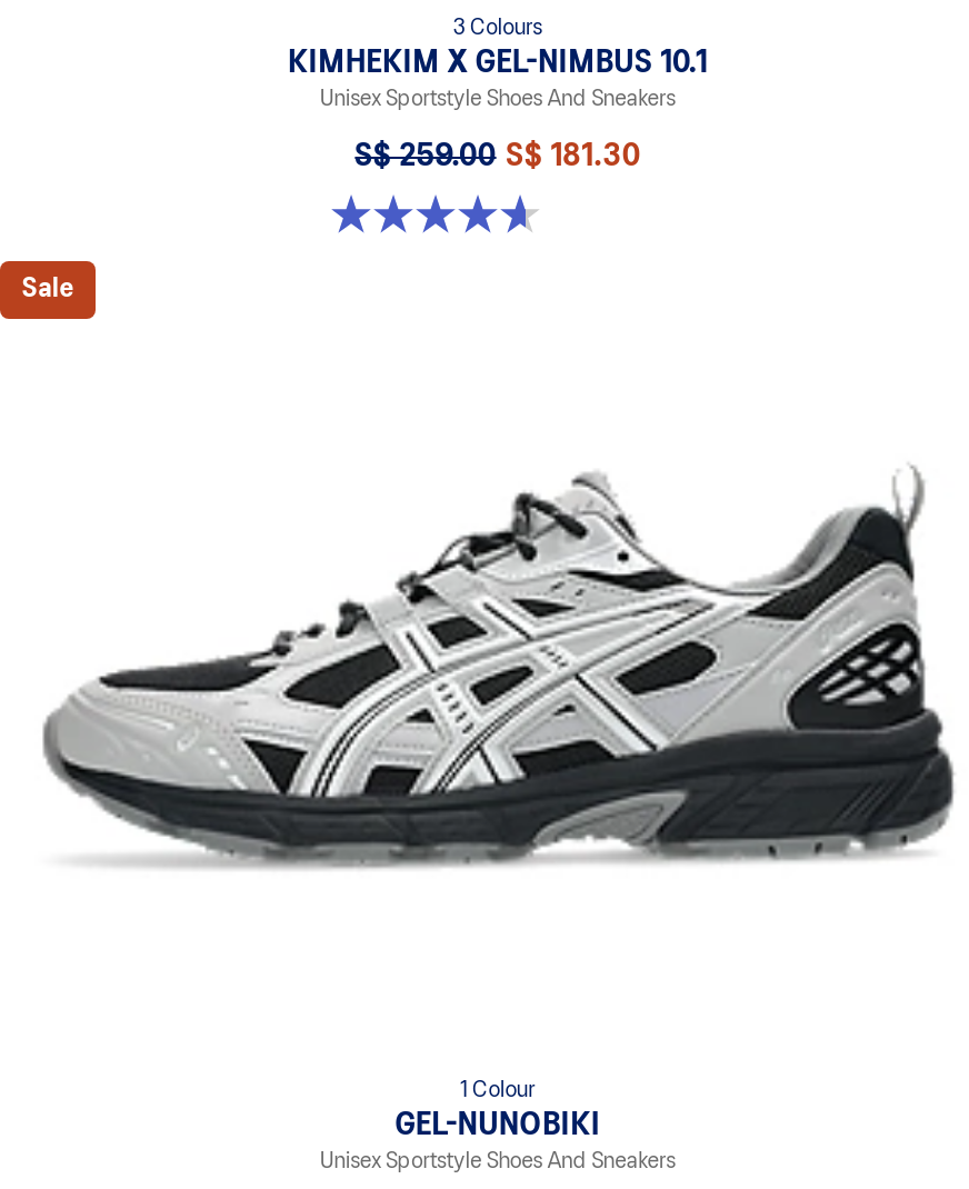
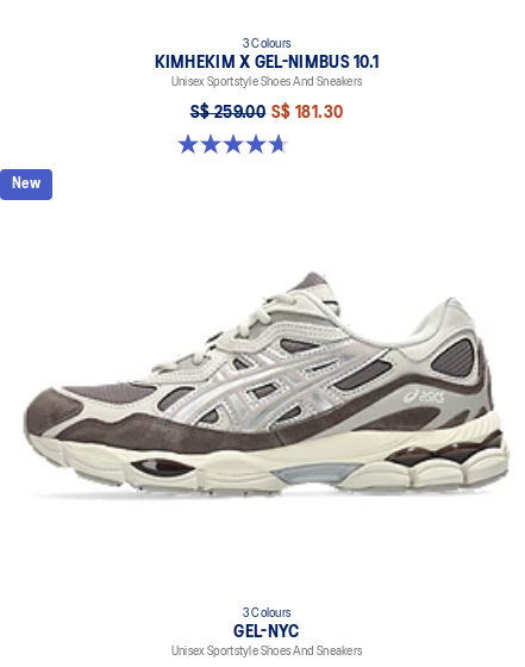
[22,277,73,302] Sale -> [12,178,40,191] New
[51,454,956,875] [image] -> [26,272,511,500] [image]
[395,1079,601,1141] 1 Colour | GEL-NUNOBIKI -> [234,607,299,641] 3 Colours | GEL-NYC

